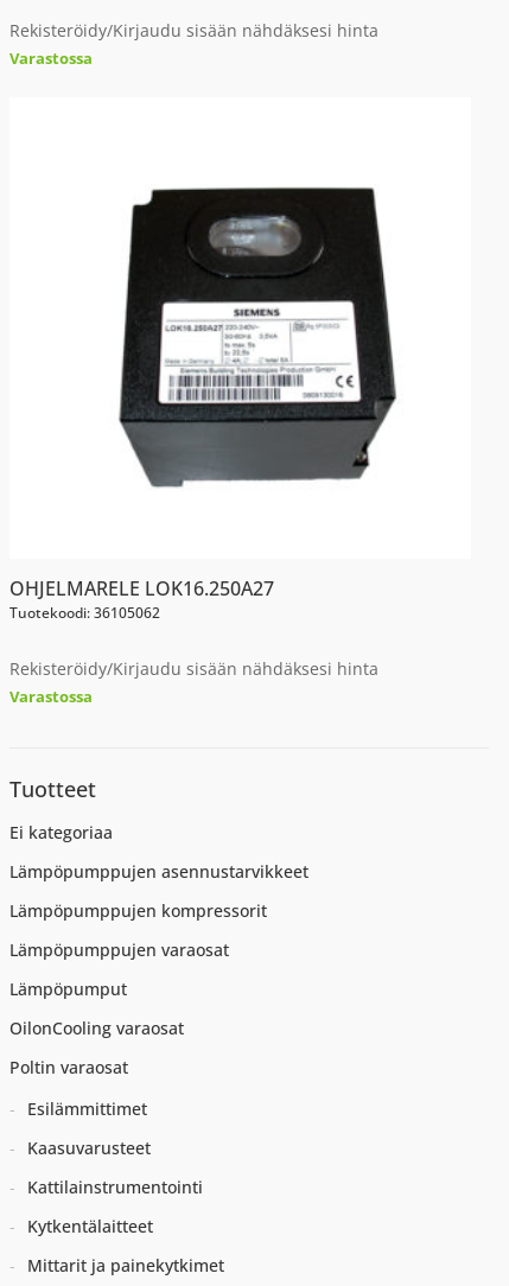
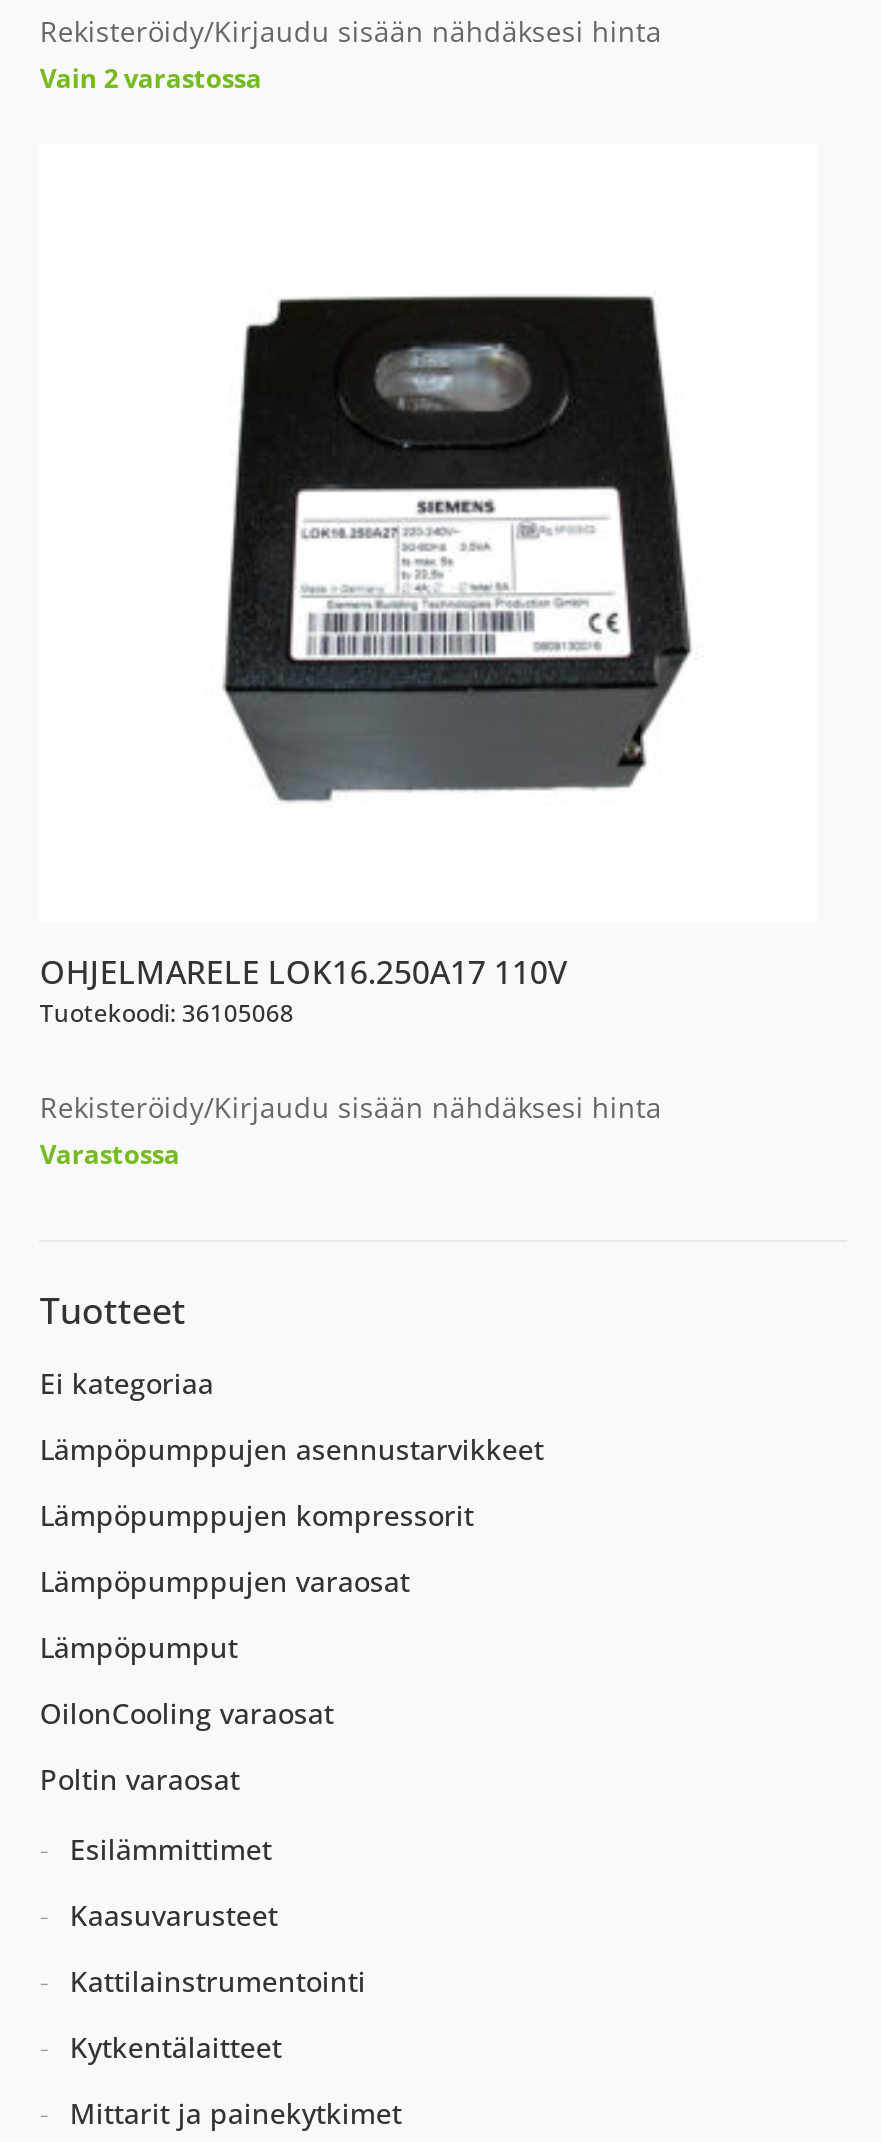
[10,48,93,69] Varastossa -> [40,61,262,97] Vain 2 varastossa
[10,575,275,622] OHJELMARELE LOK16.250A27 | Tuotekoodi: 36105062 -> [40,949,568,1029] OHJELMARELE LOK16.250A17 110V | Tuotekoodi: 36105068

